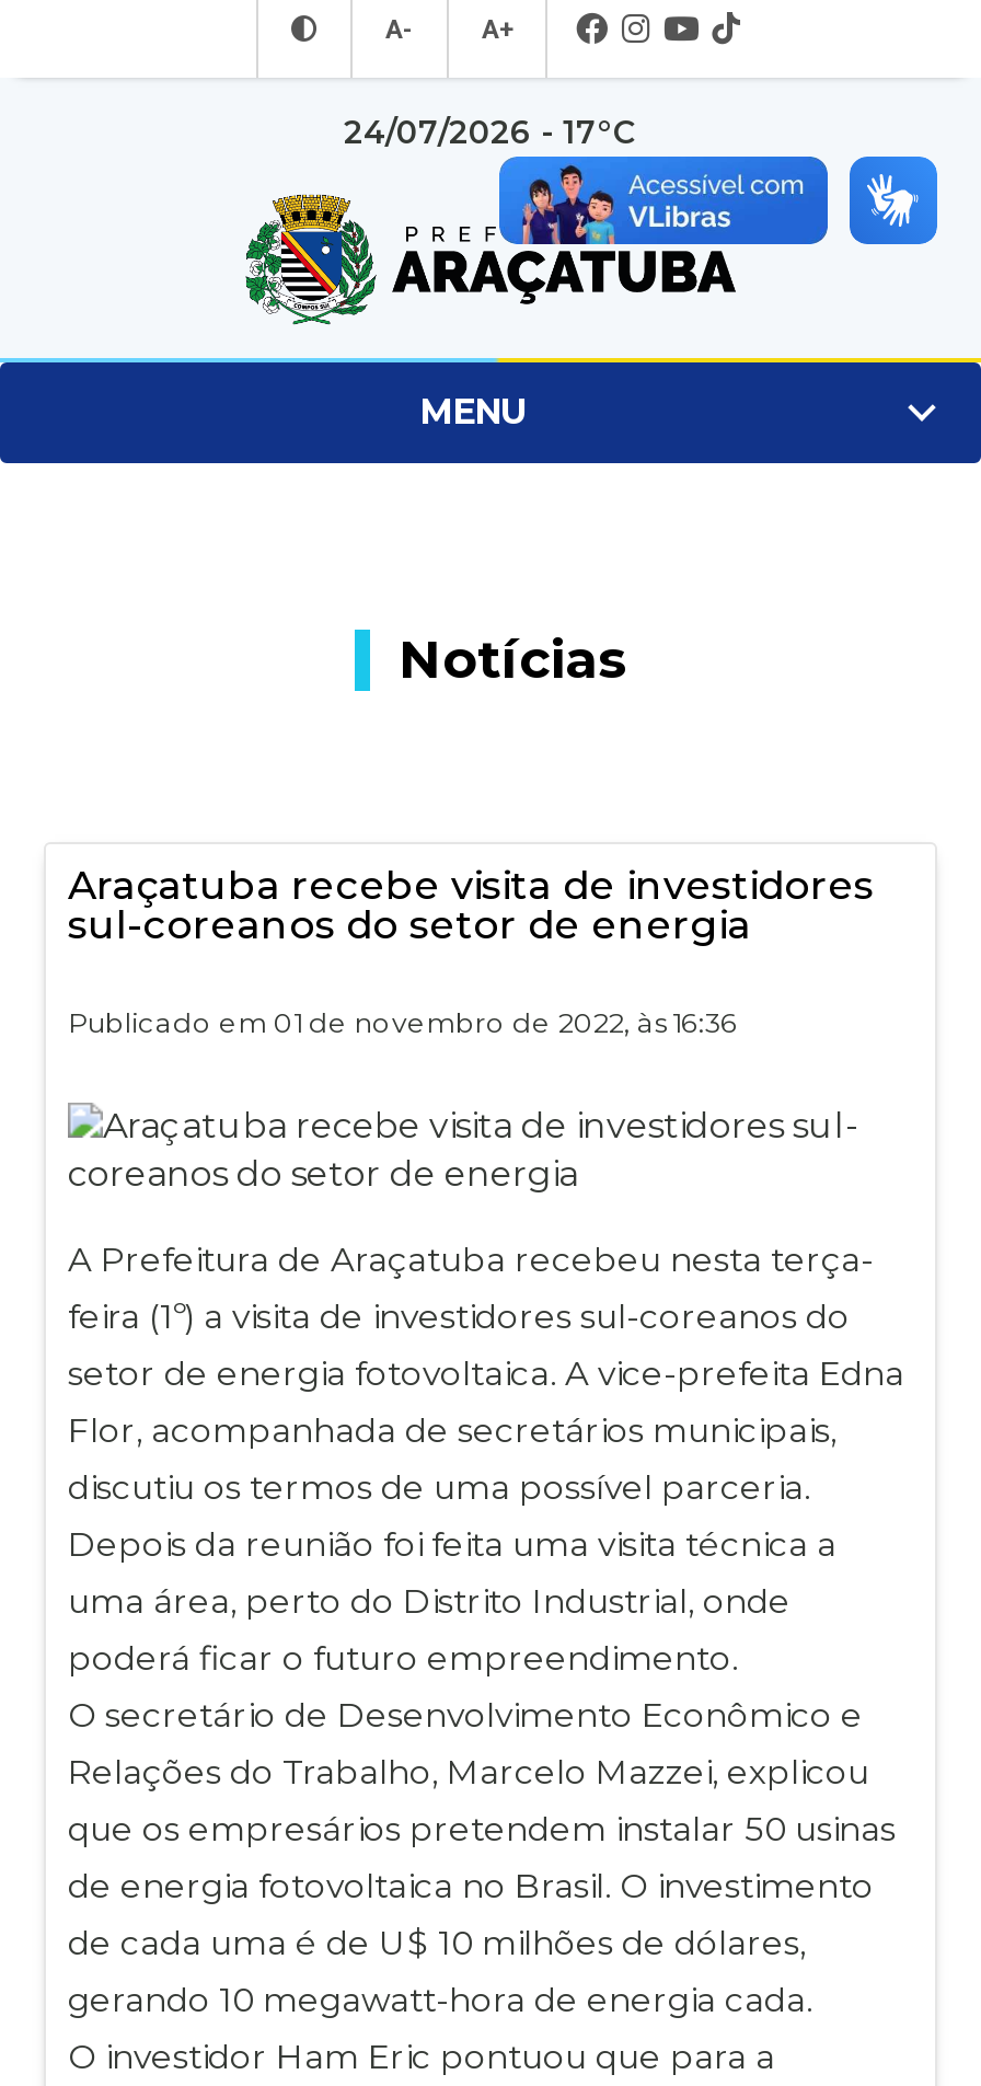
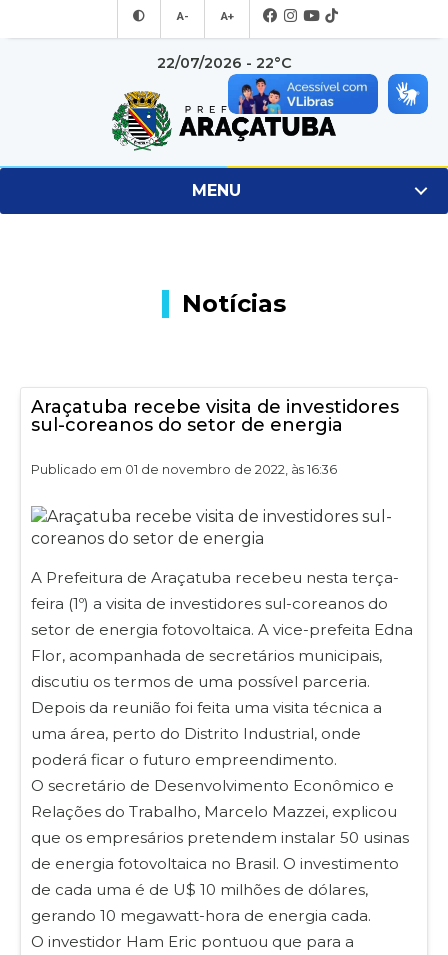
[344,113,637,152] 24/07/2026 - 17°C -> [156,54,291,72] 22/07/2026 - 22°C

